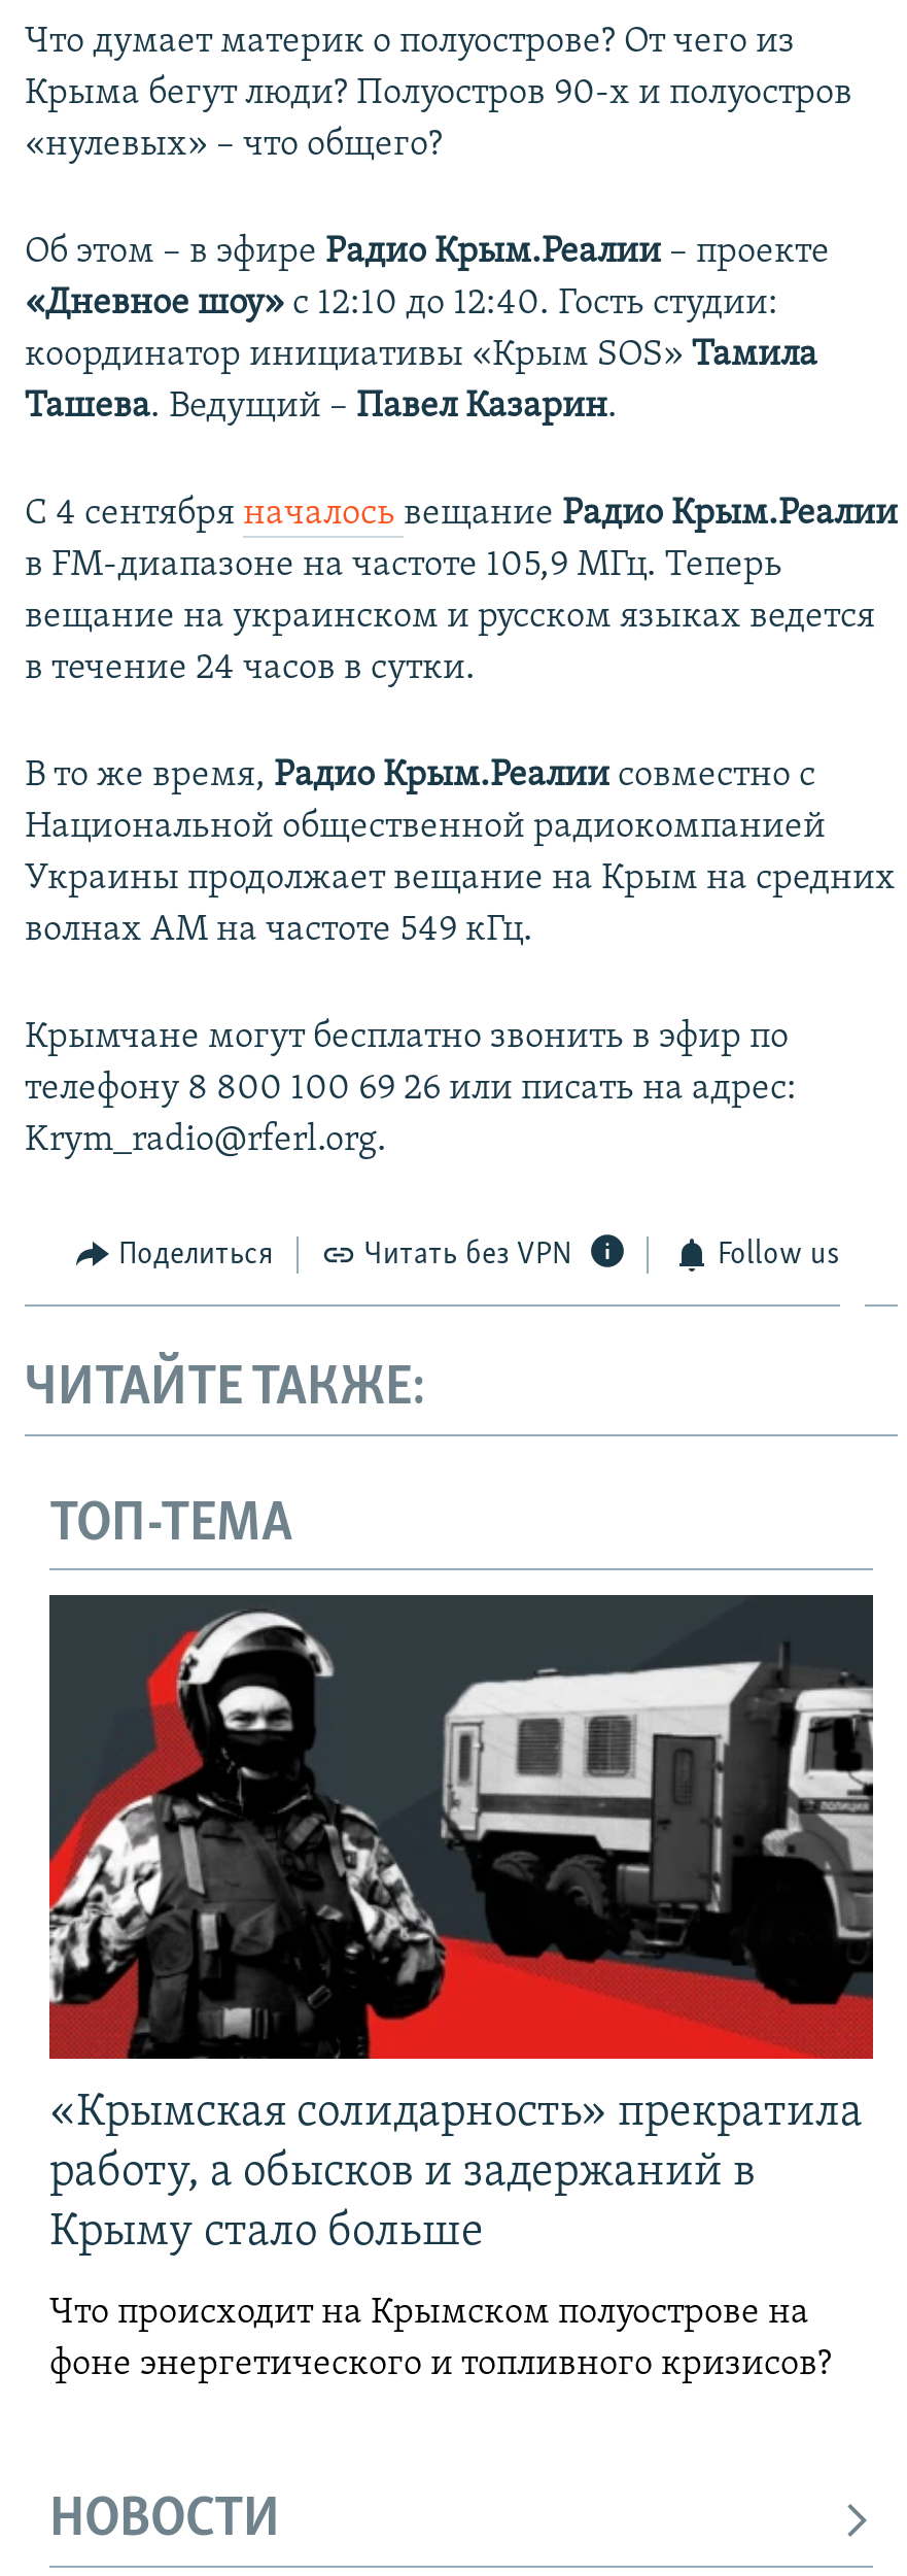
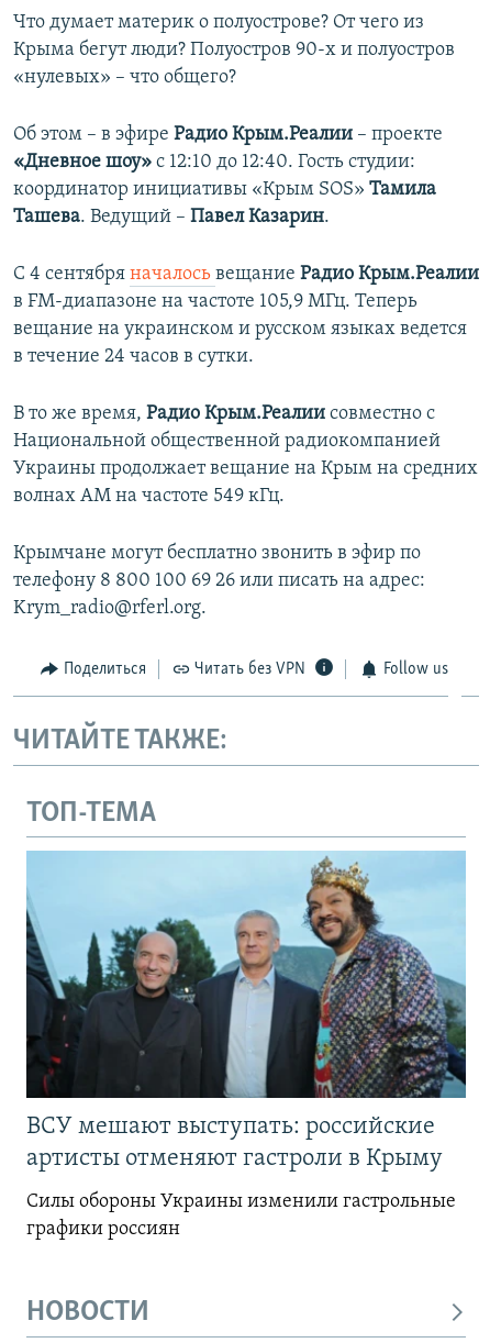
[47,1593,875,2257] [image] | «Крымская солидарность» прекратила | работу, а обысков и задержаний в | Крыму стало больше -> [25,851,467,1172] [image] | ВСУ мешают выступать: российские | артисты отменяют гастроли в Крыму
[49,2294,840,2385] Что происходит на Крымском полуострове на | фоне энергетического и топливного кризисов? -> [26,1192,456,1240] Силы обороны Украины изменили гастрольные | графики россиян

